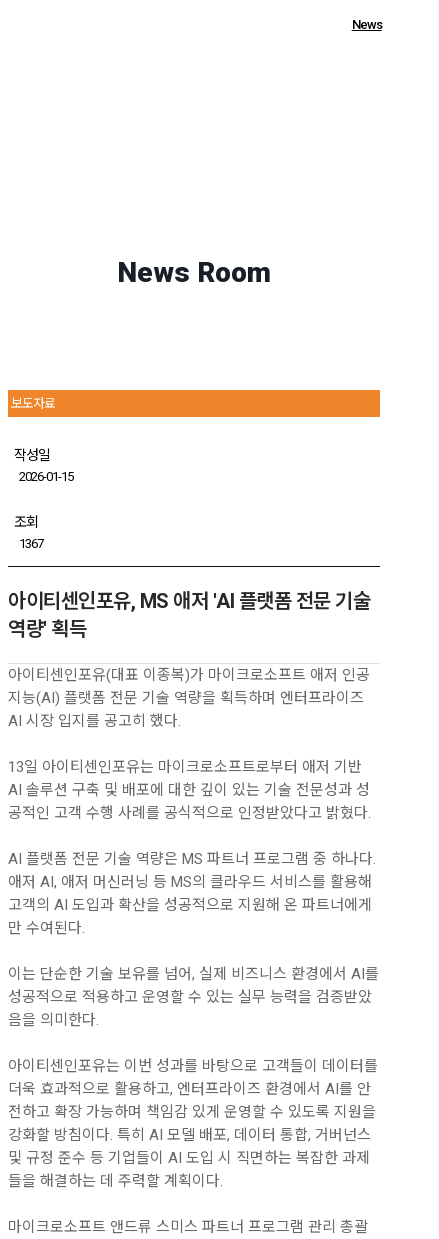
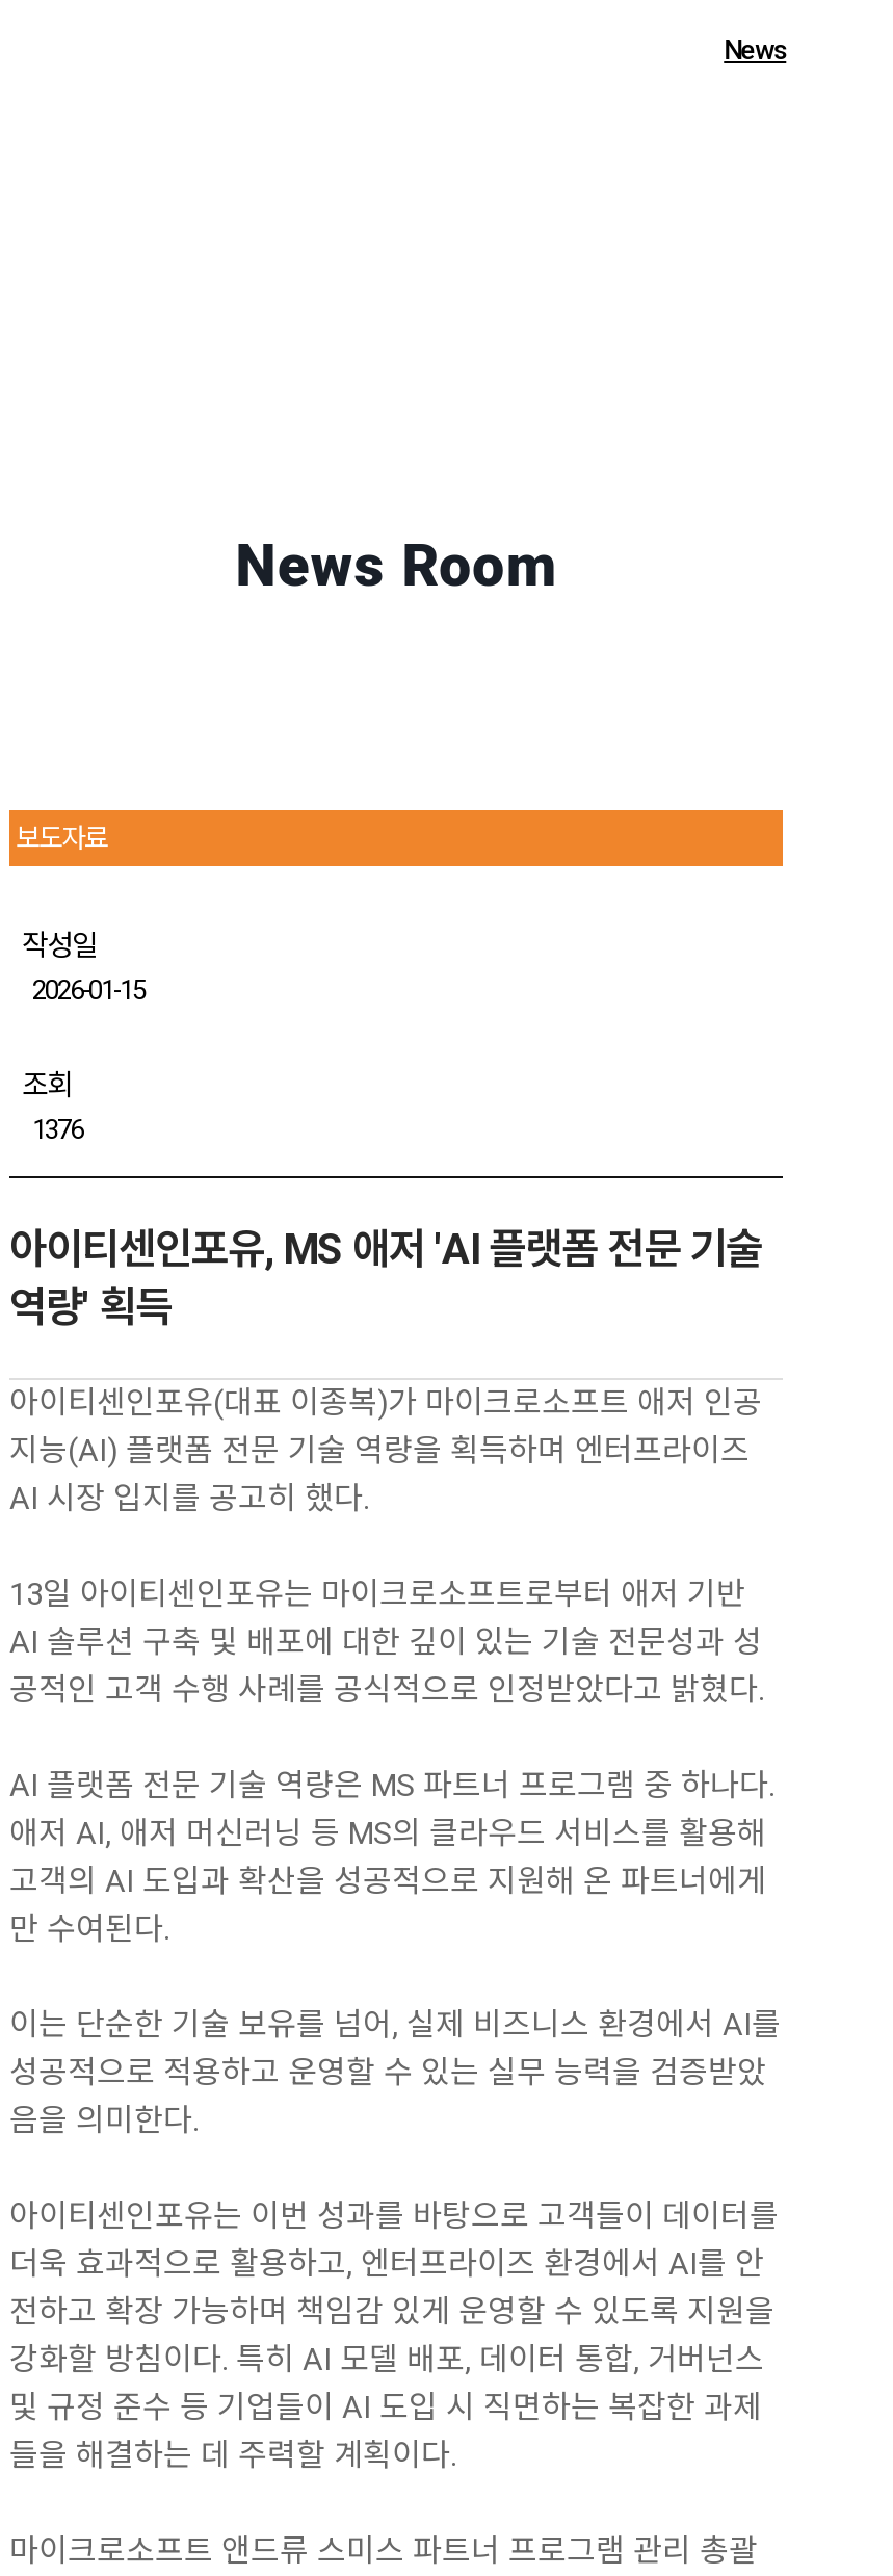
[19,536,43,551] 1367 -> [32,1113,82,1144] 1376

